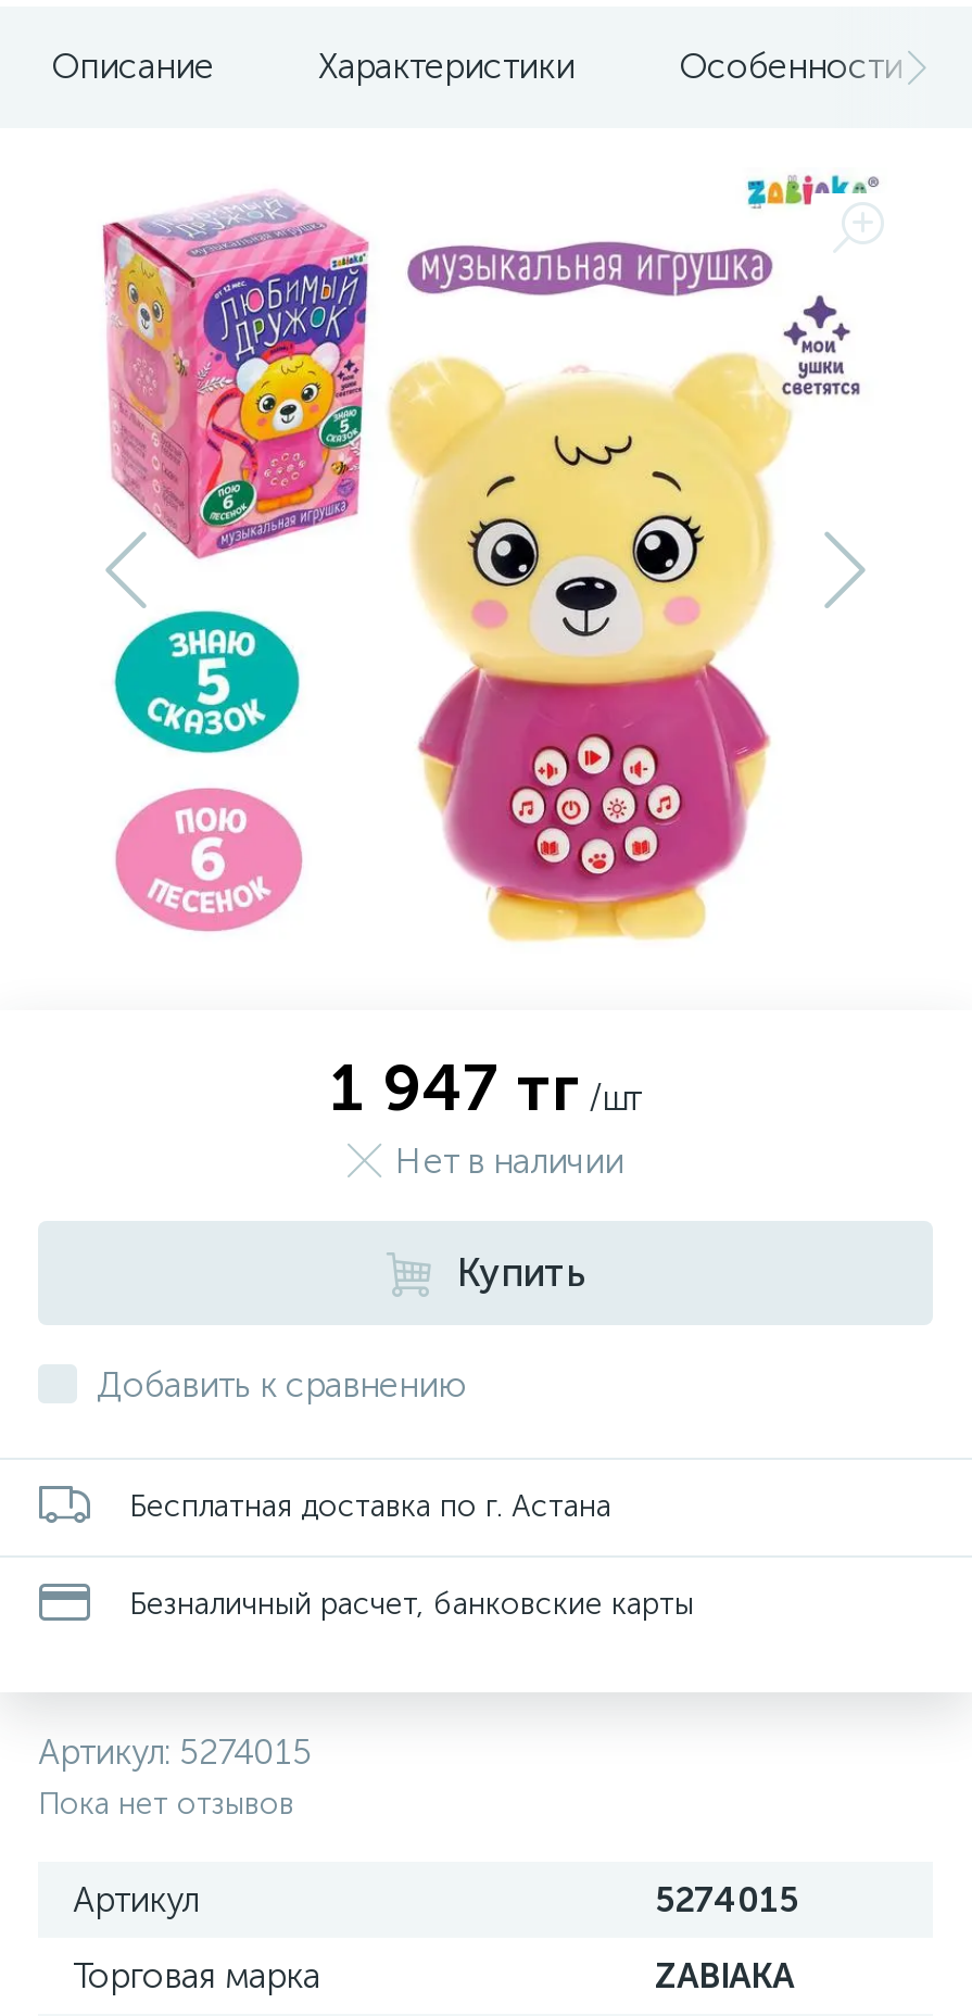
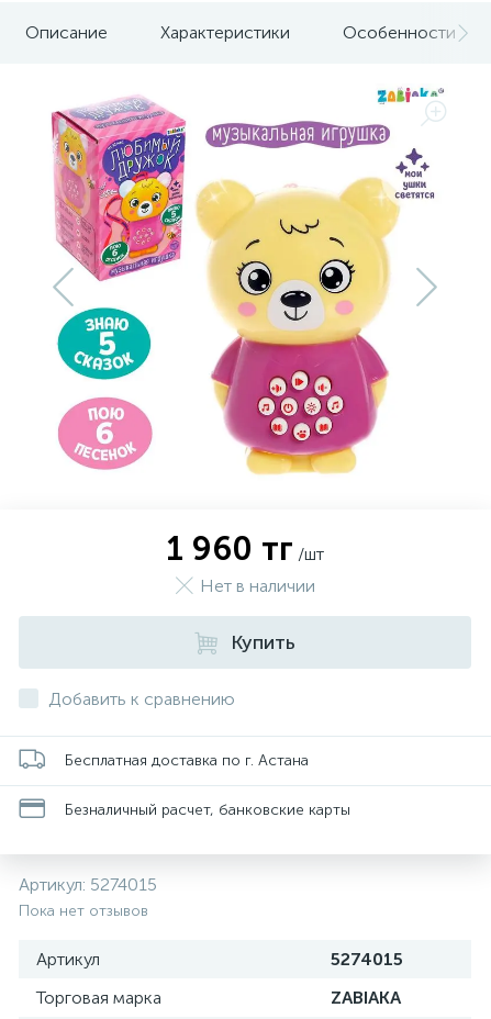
[330,1049,641,1127] 1 947 тг /шт -> [166,529,324,569] 1 960 тг /шт

